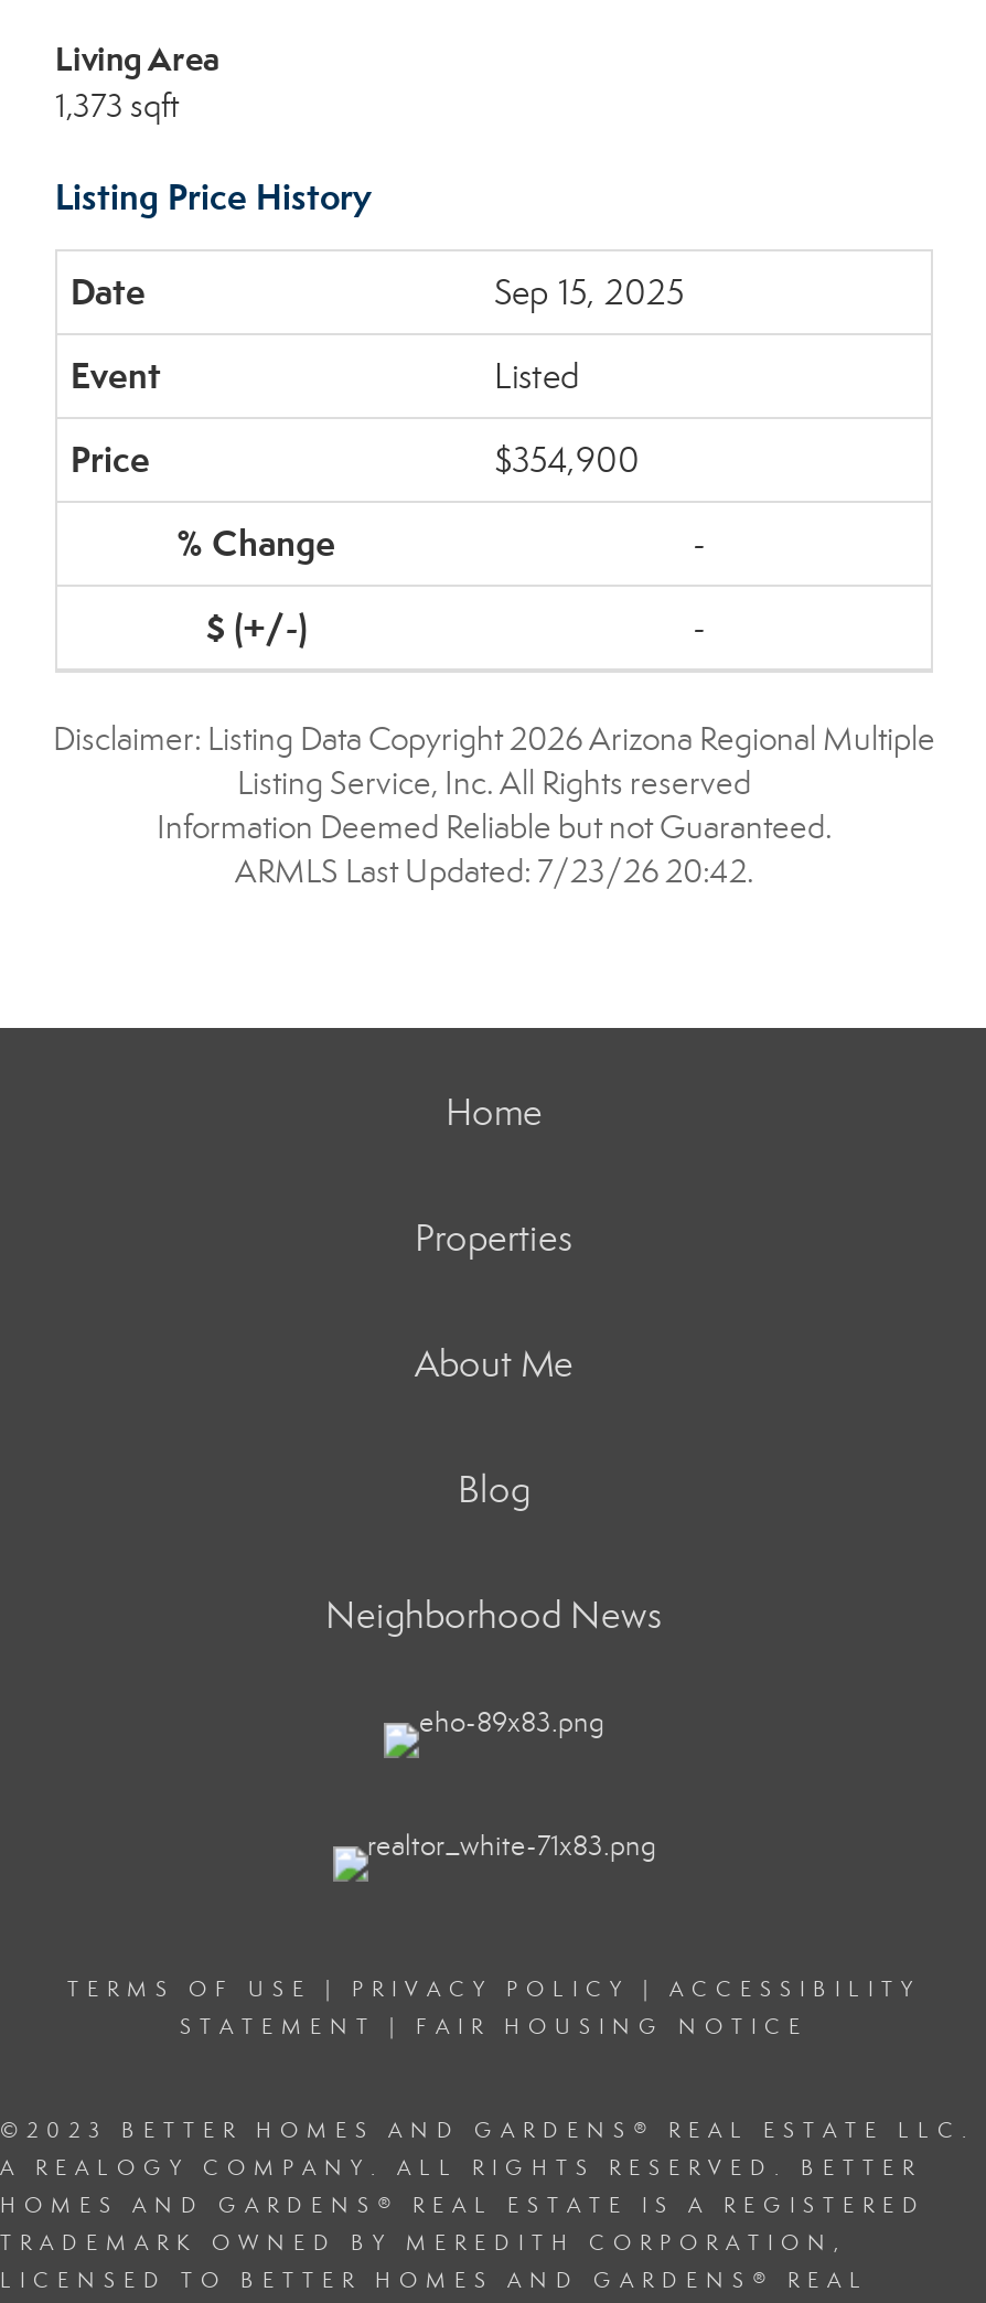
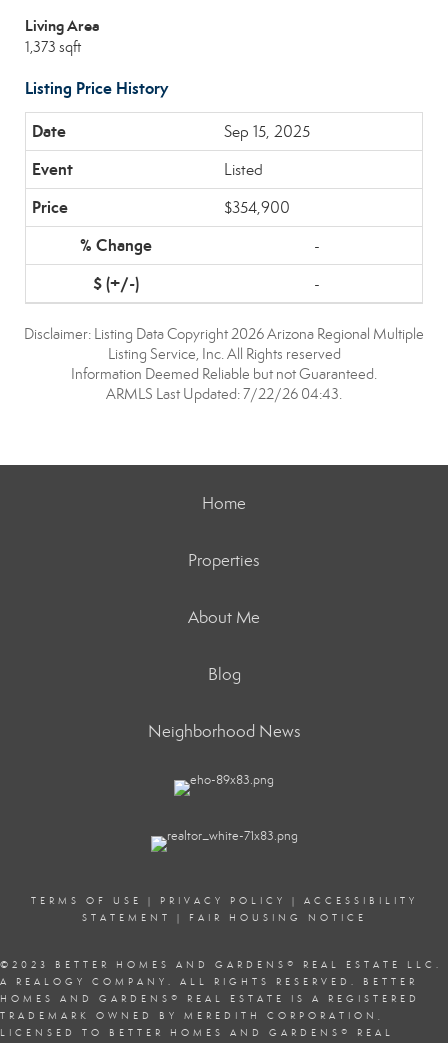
[235,851,753,891] ARMLS Last Updated: 7/23/26 20:42. -> [106,385,342,403] ARMLS Last Updated: 7/22/26 04:43.

